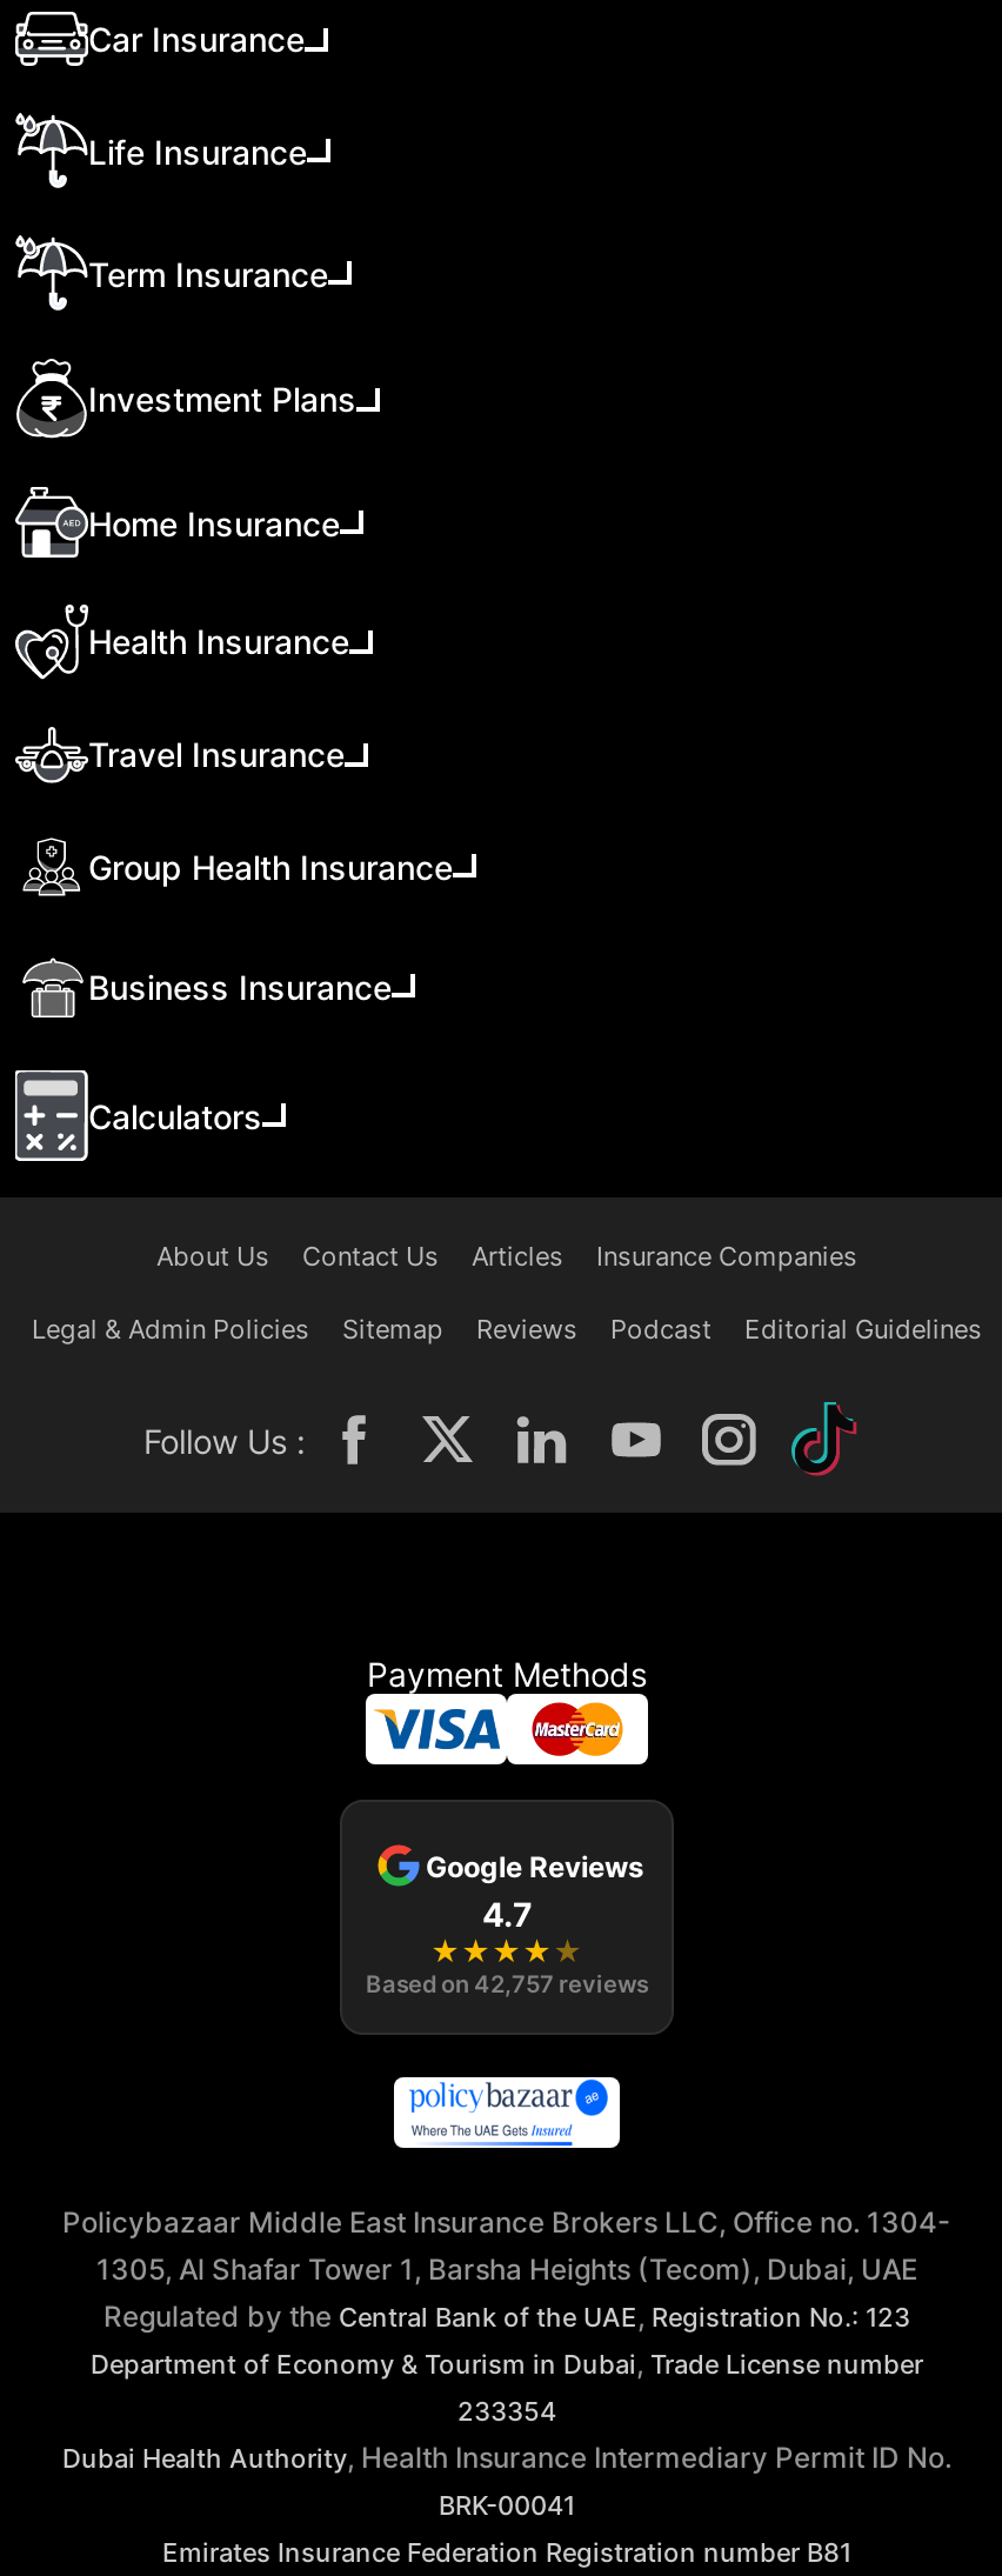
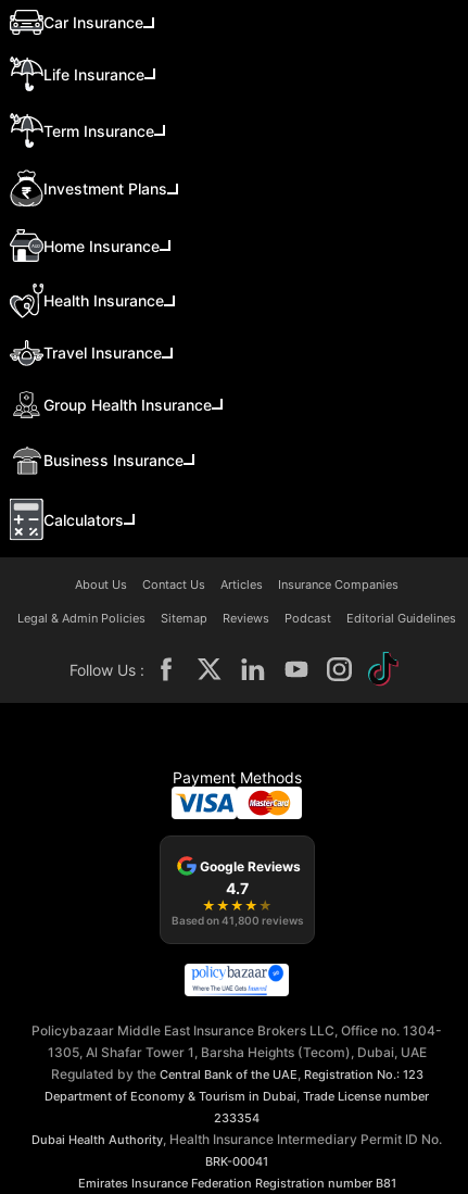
[366,1969,648,1998] Based on 42,757 reviews -> [171,914,302,927] Based on 41,800 reviews

